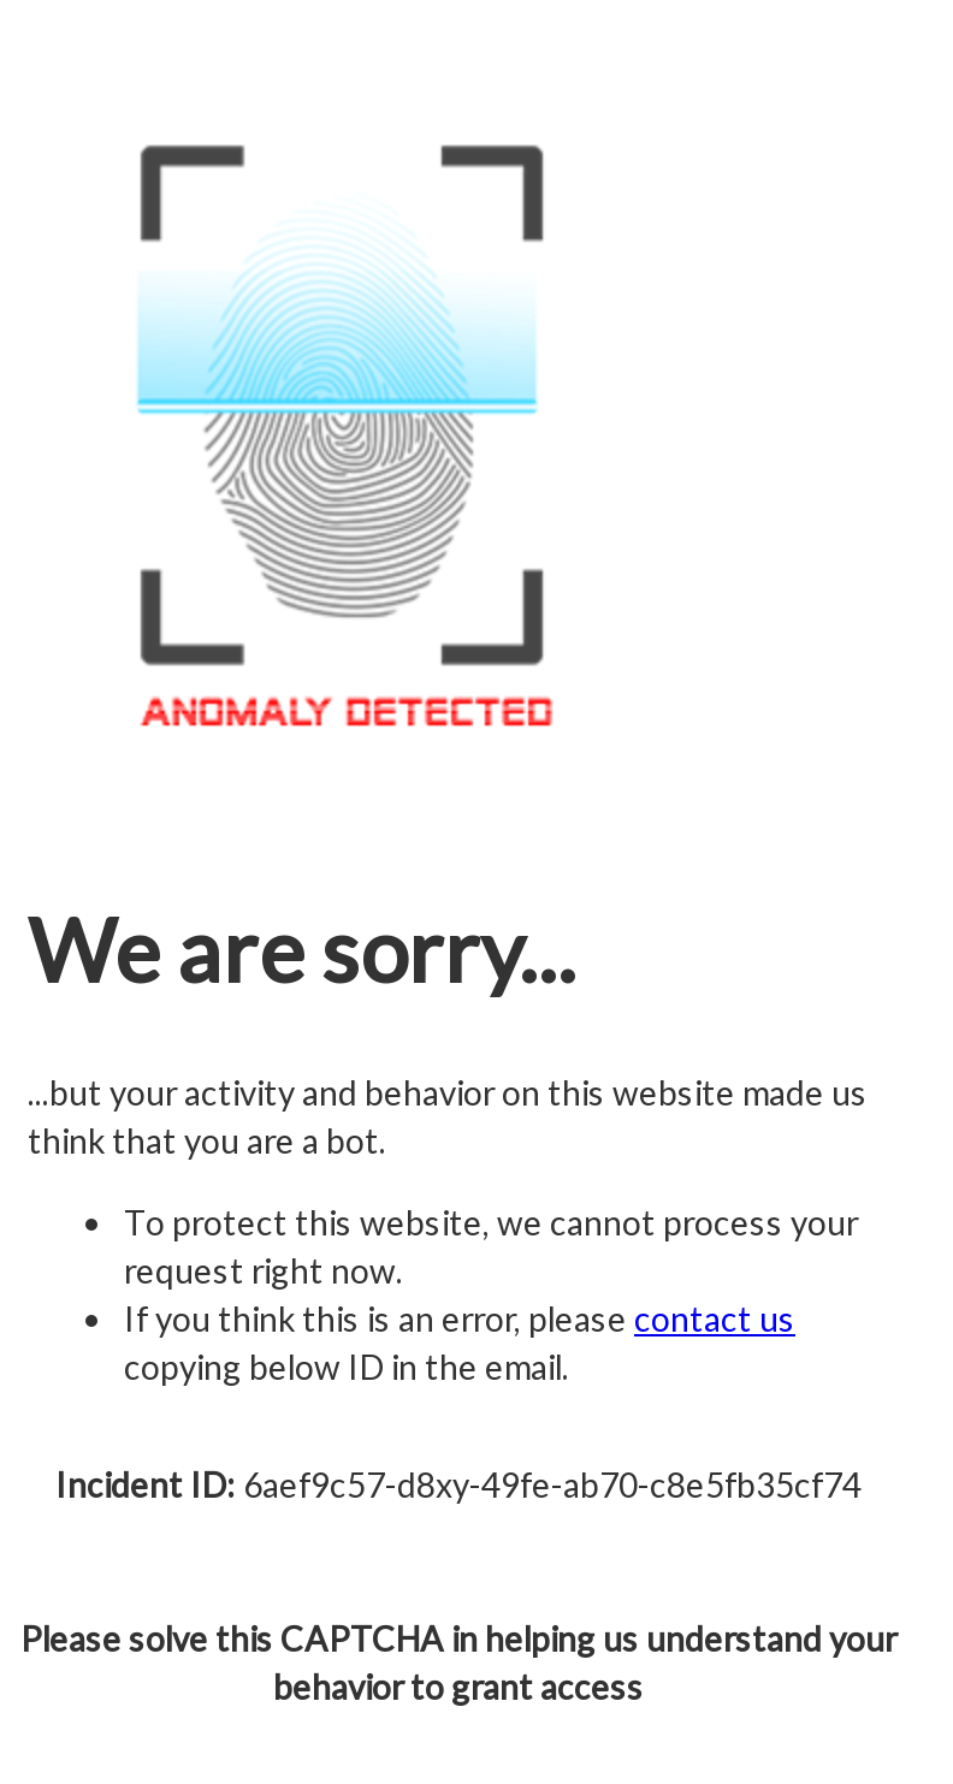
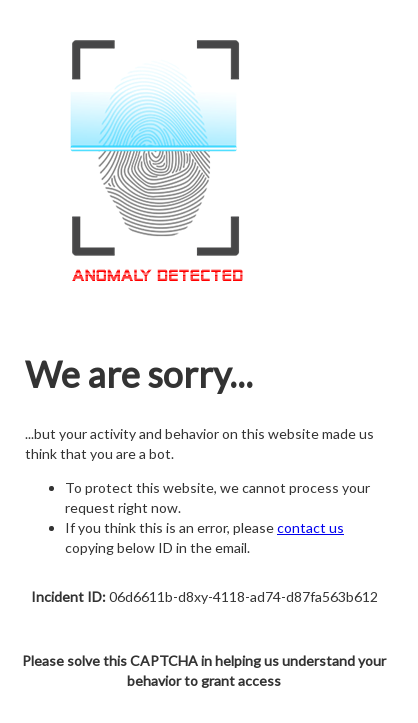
[55,1464,862,1505] Incident ID: 6aef9c57-d8xy-49fe-ab70-c8e5fb35cf74 -> [30,588,377,605] Incident ID: 06d6611b-d8xy-4118-ad74-d87fa563b612

